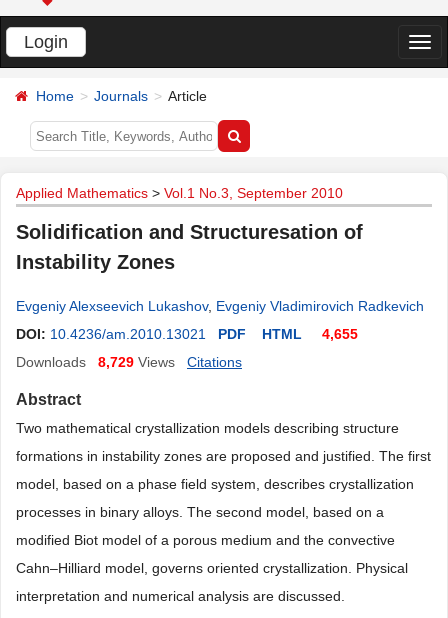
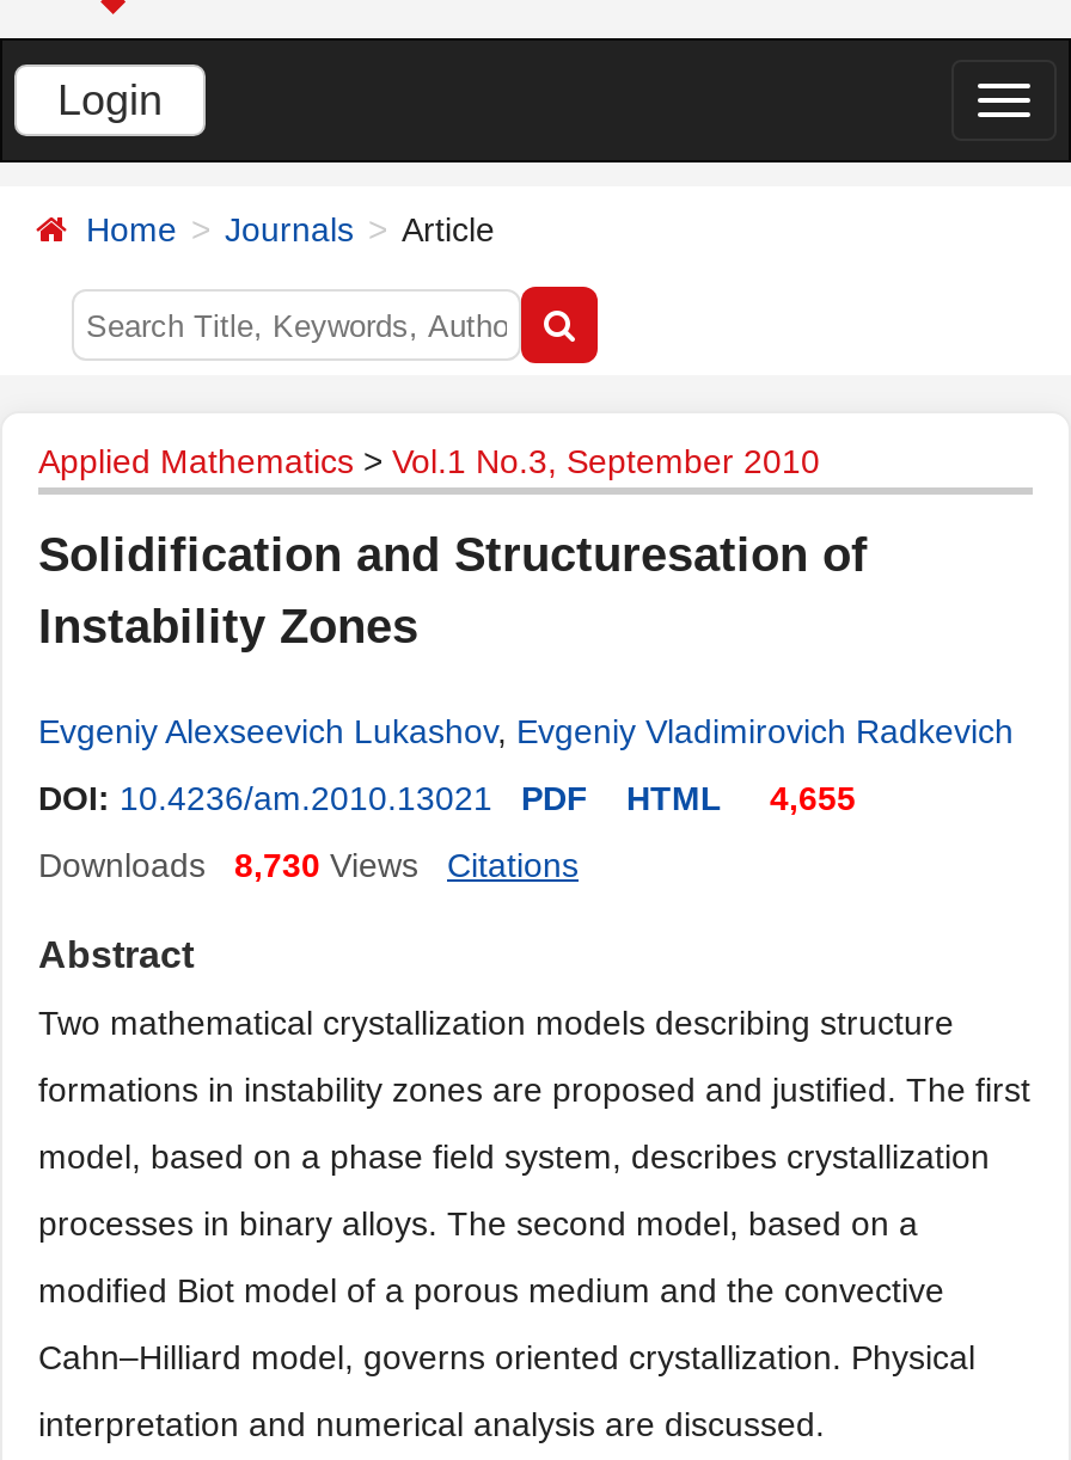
[16,354,175,370] Downloads 8,729 Views -> [38,846,418,884] Downloads 8,730 Views

